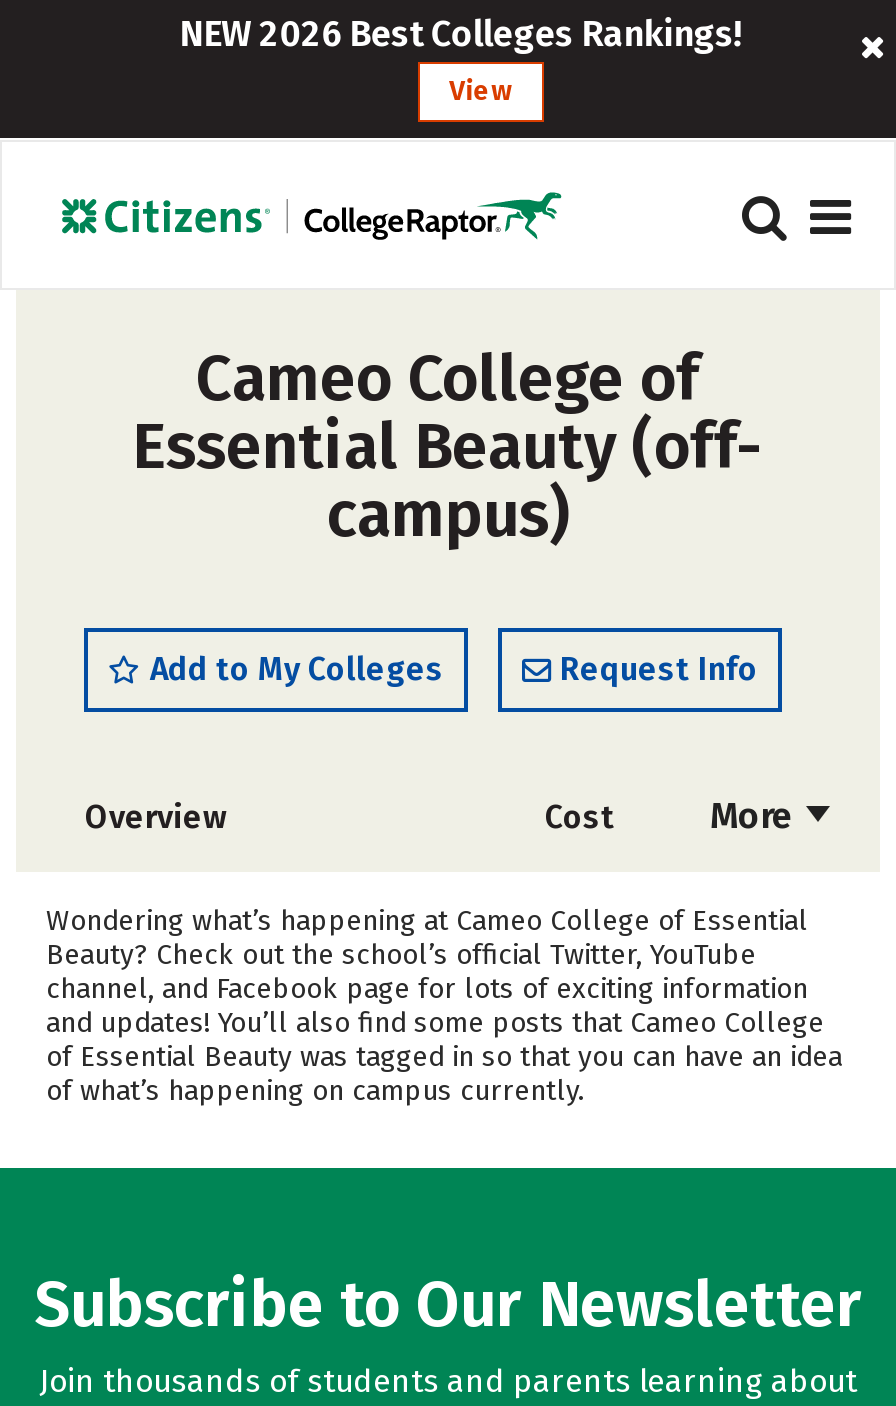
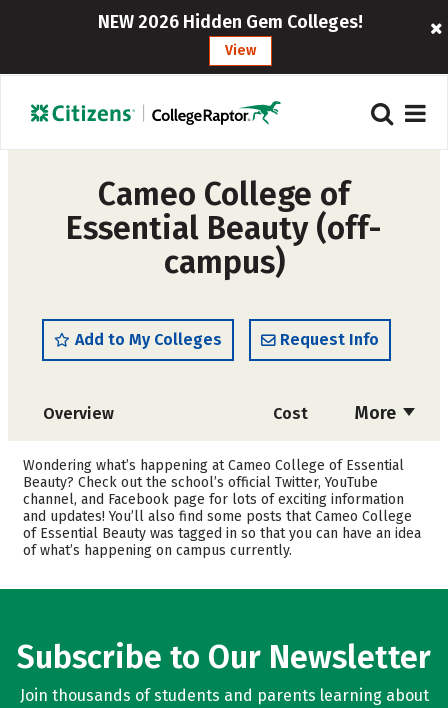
[179,12,743,56] NEW 2026 Best Colleges Rankings! -> [98,11,363,33] NEW 2026 Hidden Gem Colleges!

